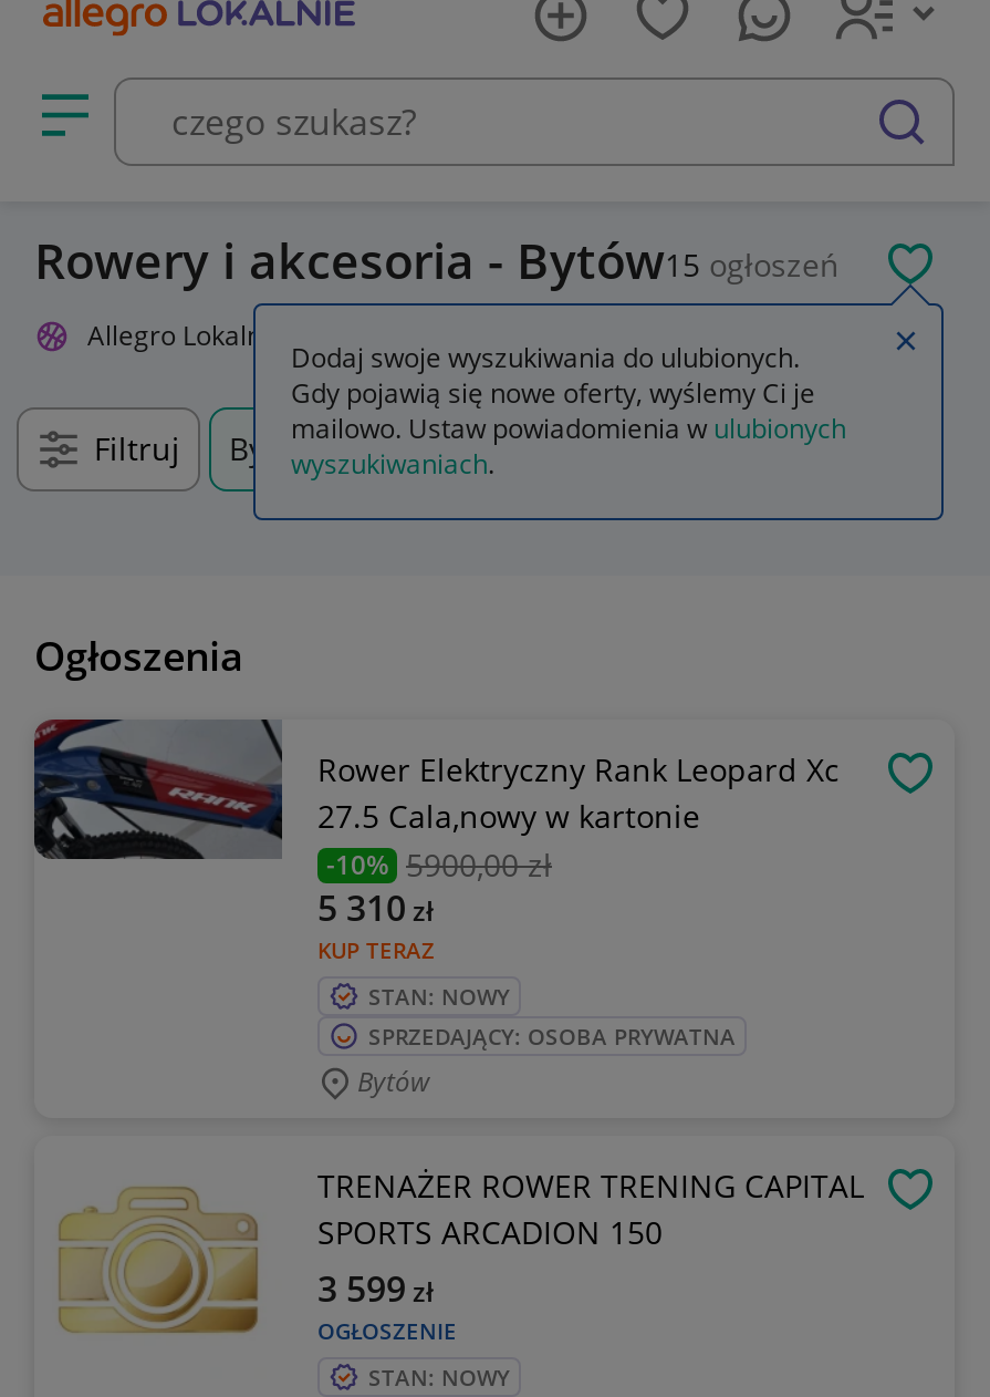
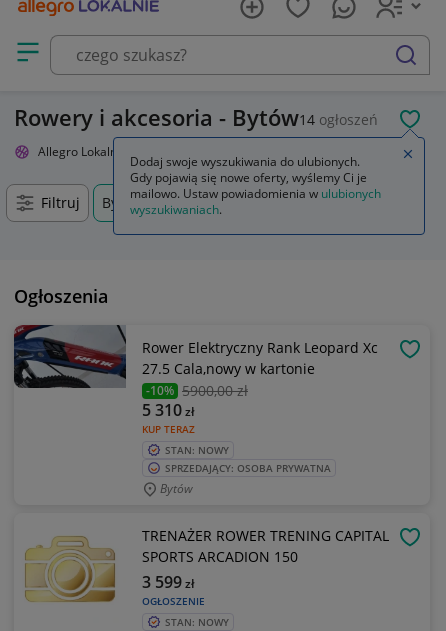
[34,226,840,292] Rowery i akcesoria - Bytów15 ogłoszeń -> [14,102,378,132] Rowery i akcesoria - Bytów14 ogłoszeń

